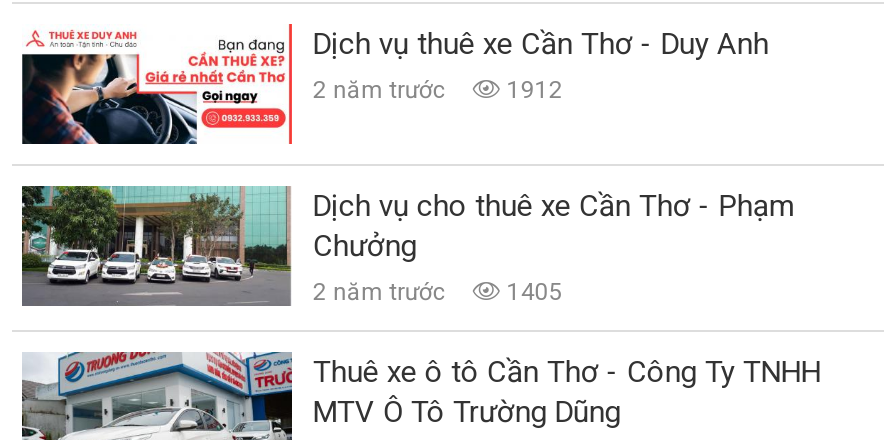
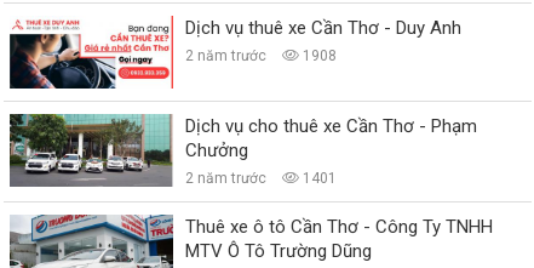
[313,76,563,104] 2 năm trước 1912 -> [186,47,337,64] 2 năm trước 1908
[313,278,563,306] 2 năm trước 1405 -> [186,170,337,187] 2 năm trước 1401

